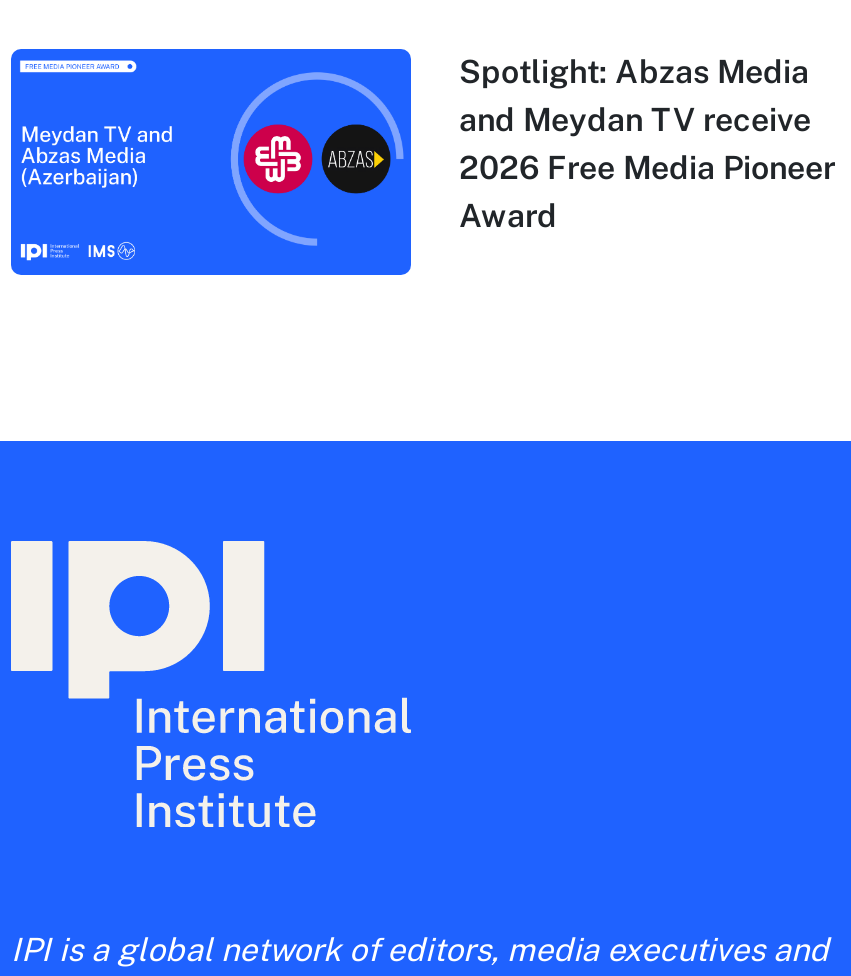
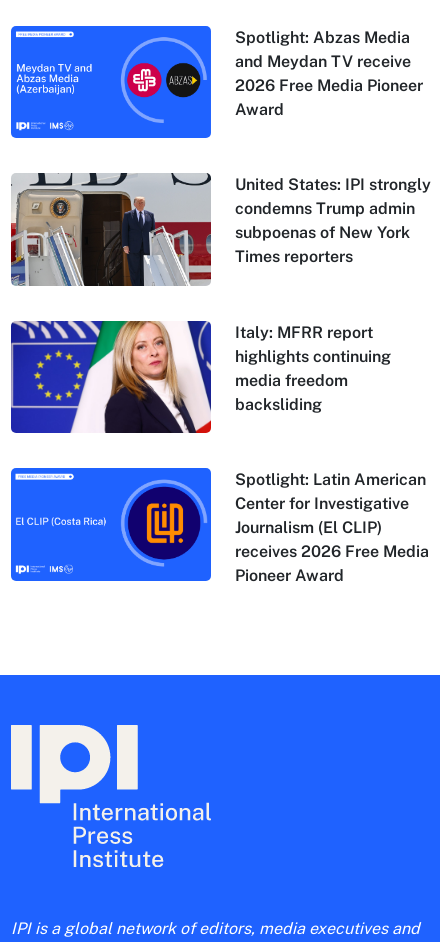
none -> [10,172,431,287] [image] | United States: IPI strongly | condemns Trump admin | subpoenas of New York | Times reporters
none -> [10,320,391,434] [image] | Italy: MFRR report | highlights continuing | media freedom | backsliding
none -> [10,467,429,592] [image] | Spotlight: Latin American | Center for Investigative | Journalism (El CLIP) | receives 2026 Free Media | Pioneer Award

